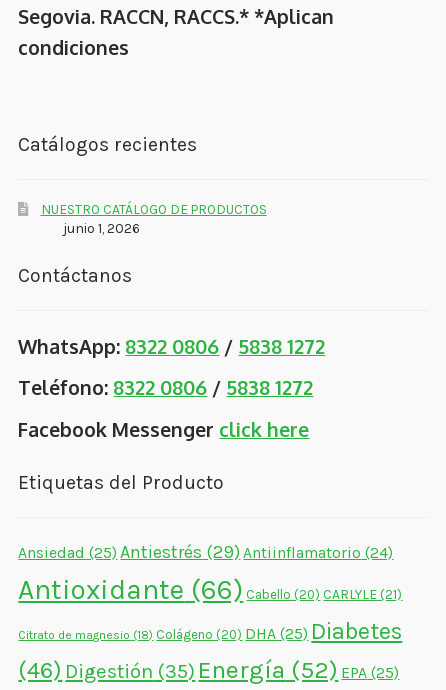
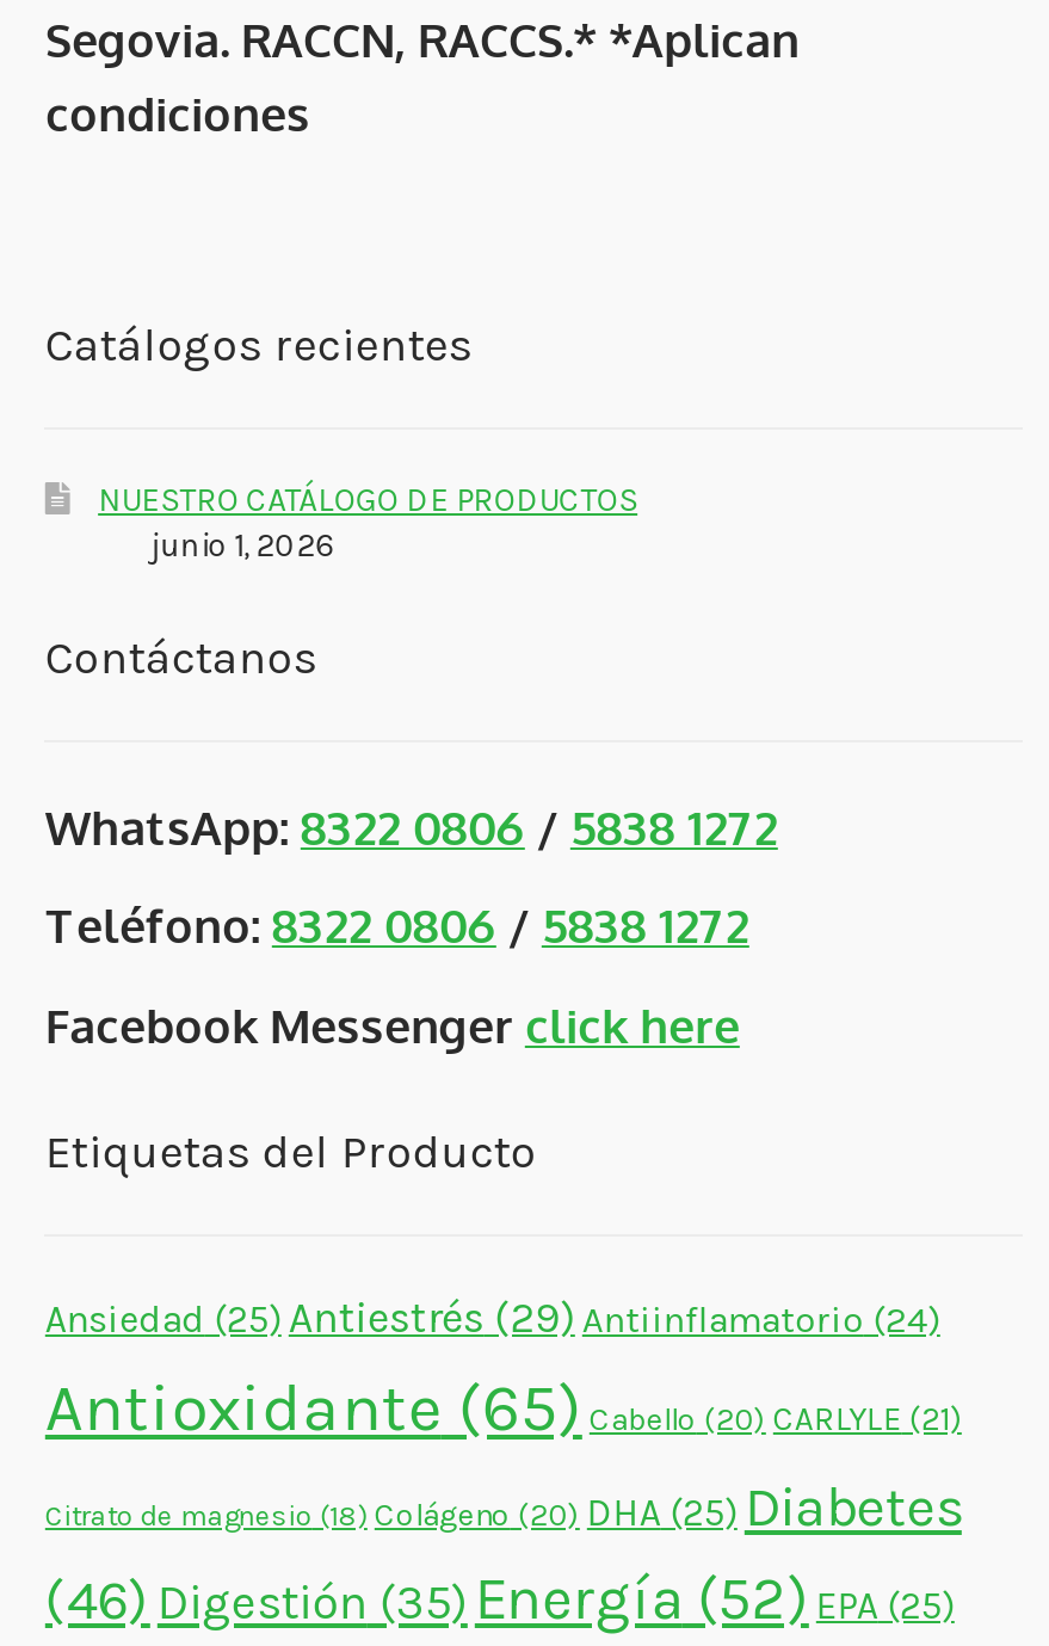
[18,573,402,606] Antioxidante (66) Cabello(20) CARLYLE (21) -> [45,1367,962,1446] Antioxidante (65) Cabello(20) CARLYLE (21)

